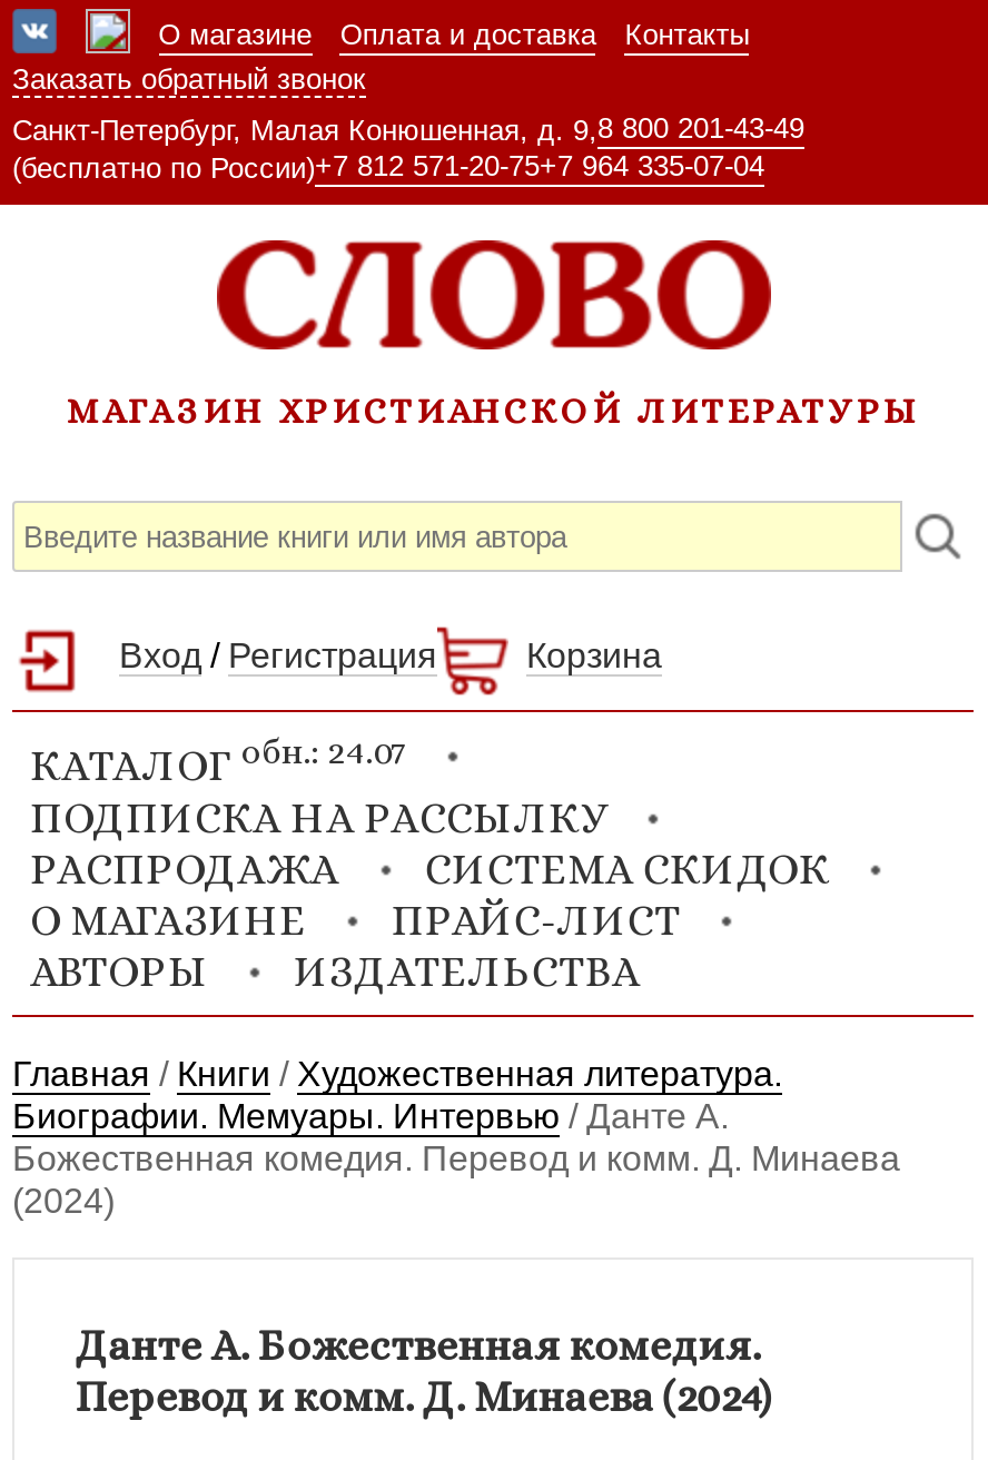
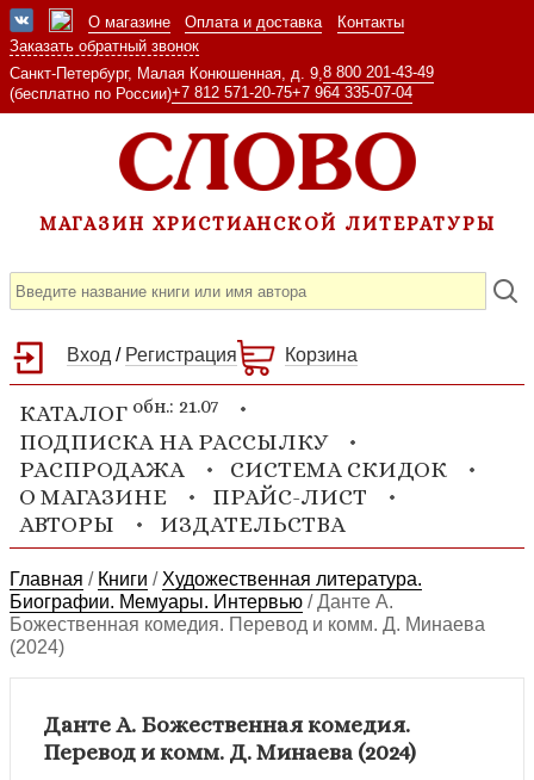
[30,731,406,790] КАТАЛОГ обн.: 24.07 -> [19,395,218,427] КАТАЛОГ обн.: 21.07

